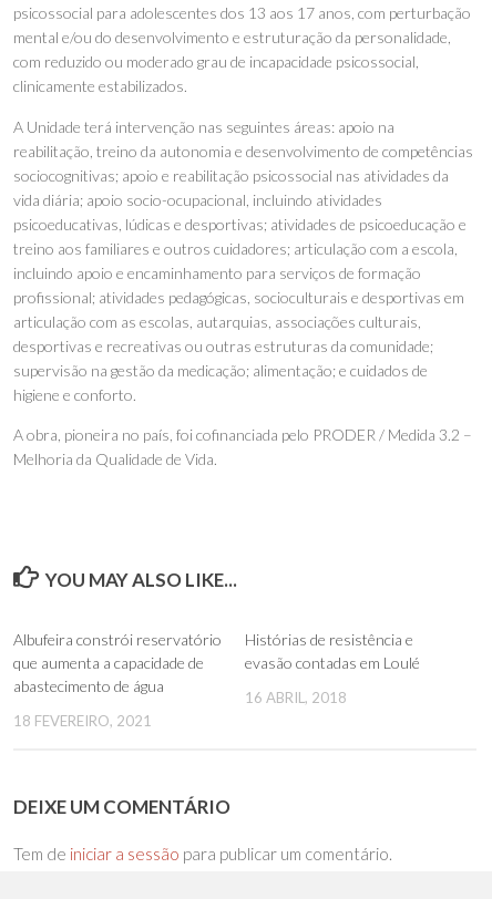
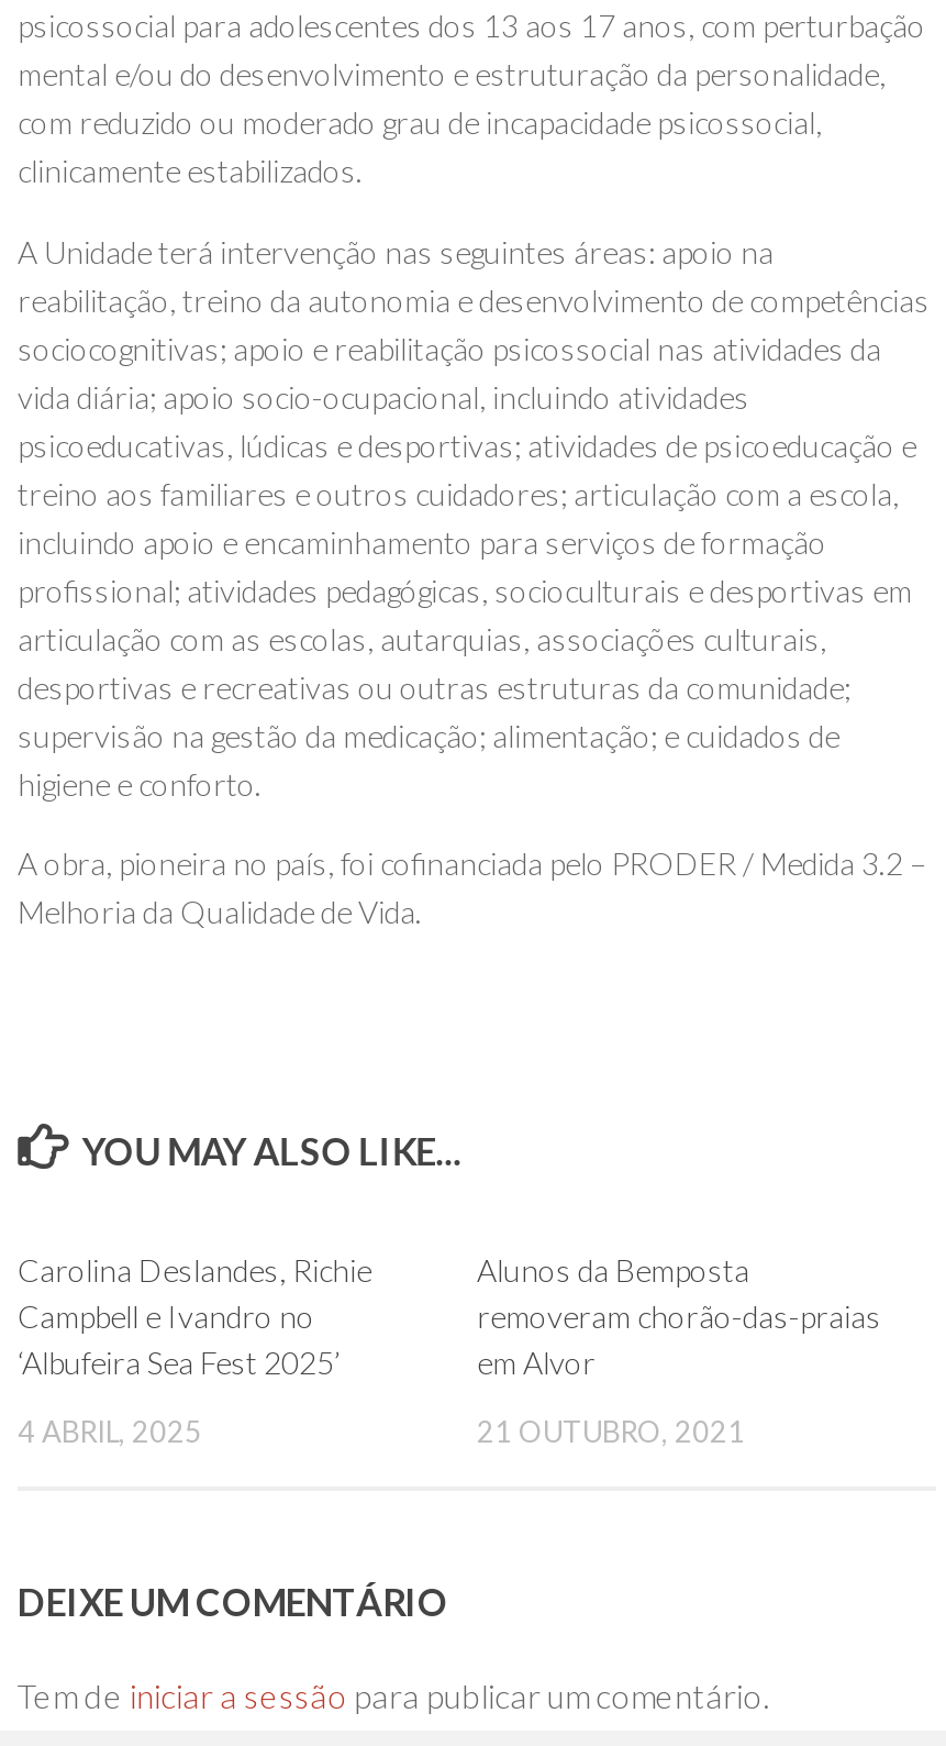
[13,630,222,695] Albufeira constrói reservatório | que aumenta a capacidade de | abastecimento de água -> [18,1250,371,1380] Carolina Deslandes, Richie | Campbell e Ivandro no | ‘Albufeira Sea Fest 2025’
[245,630,420,672] Histórias de resistência e | evasão contadas em Loulé -> [477,1250,881,1380] Alunos da Bemposta | removeram chorão-das-praias | em Alvor
[245,688,347,706] 16 ABRIL, 2018 -> [477,1413,745,1448] 21 OUTUBRO, 2021
[13,711,152,729] 18 FEVEREIRO, 2021 -> [18,1413,202,1448] 4 ABRIL, 2025

